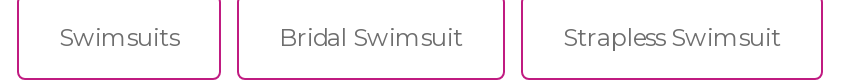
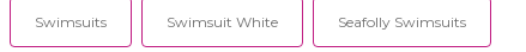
[279,22,781,52] Bridal Swimsuit | Strapless Swimsuit -> [167,13,466,31] Swimsuit White | Seafolly Swimsuits

